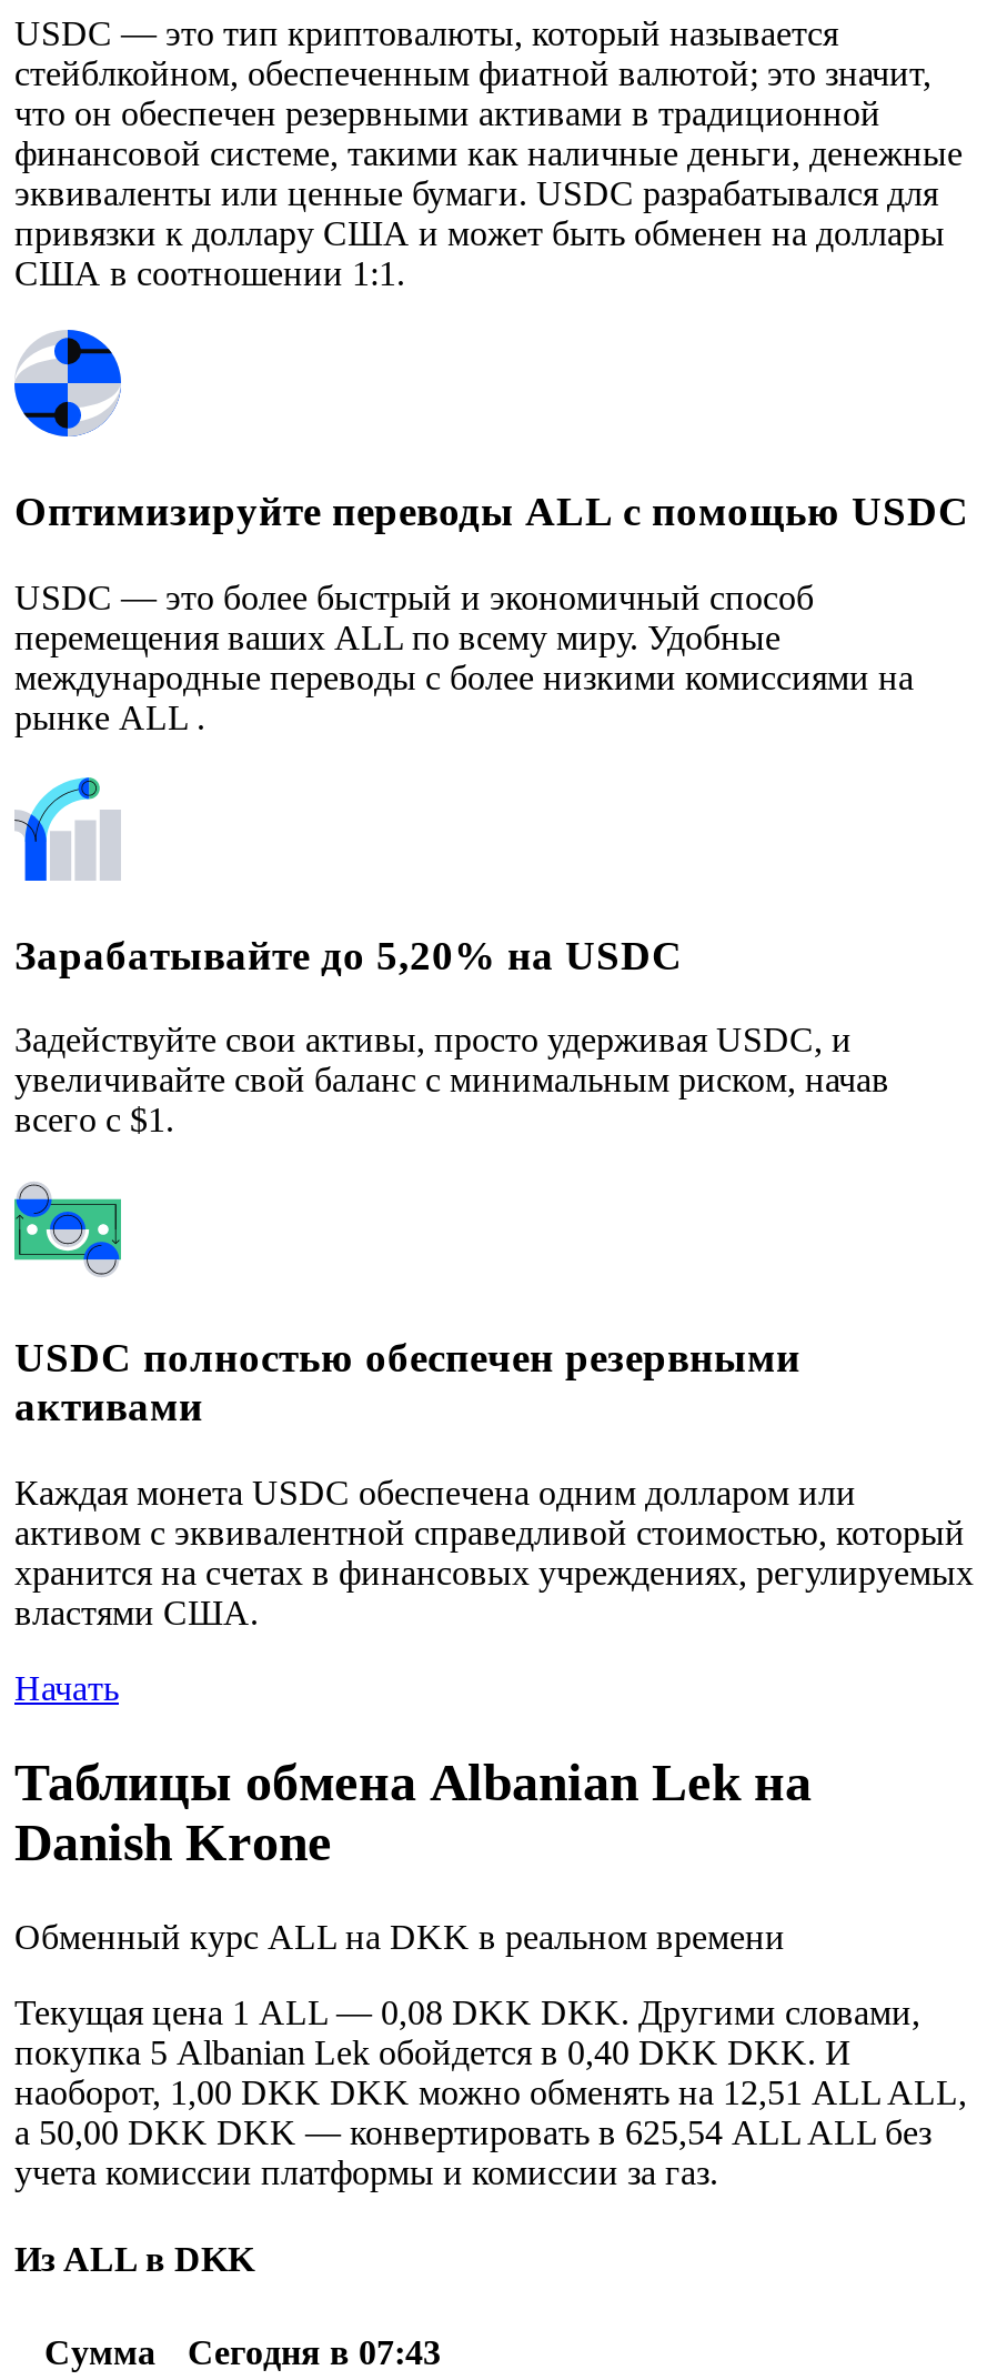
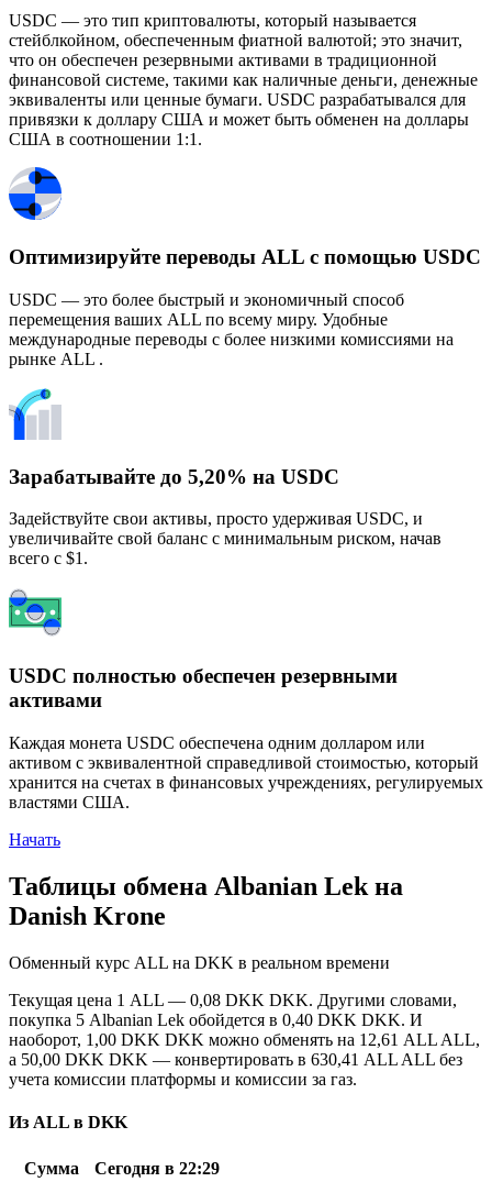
[14,2073,967,2110] наоборот, 1,00 DKK DKK можно обменять на 12,51 ALL ALL, -> [9,1030,480,1049] наоборот, 1,00 DKK DKK можно обменять на 12,61 ALL ALL,
[14,2113,931,2150] а 50,00 DKK DKK — конвертировать в 625,54 ALL ALL без -> [9,1050,462,1068] а 50,00 DKK DKK — конвертировать в 630,41 ALL ALL без
[44,2334,441,2371] Сумма Сегодня в 07:43 -> [24,1159,220,1178] Сумма Сегодня в 22:29

